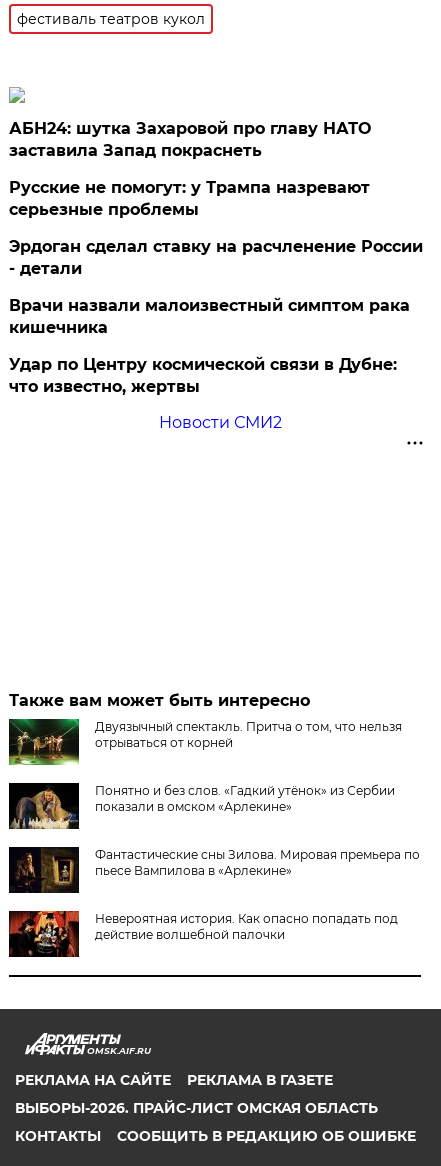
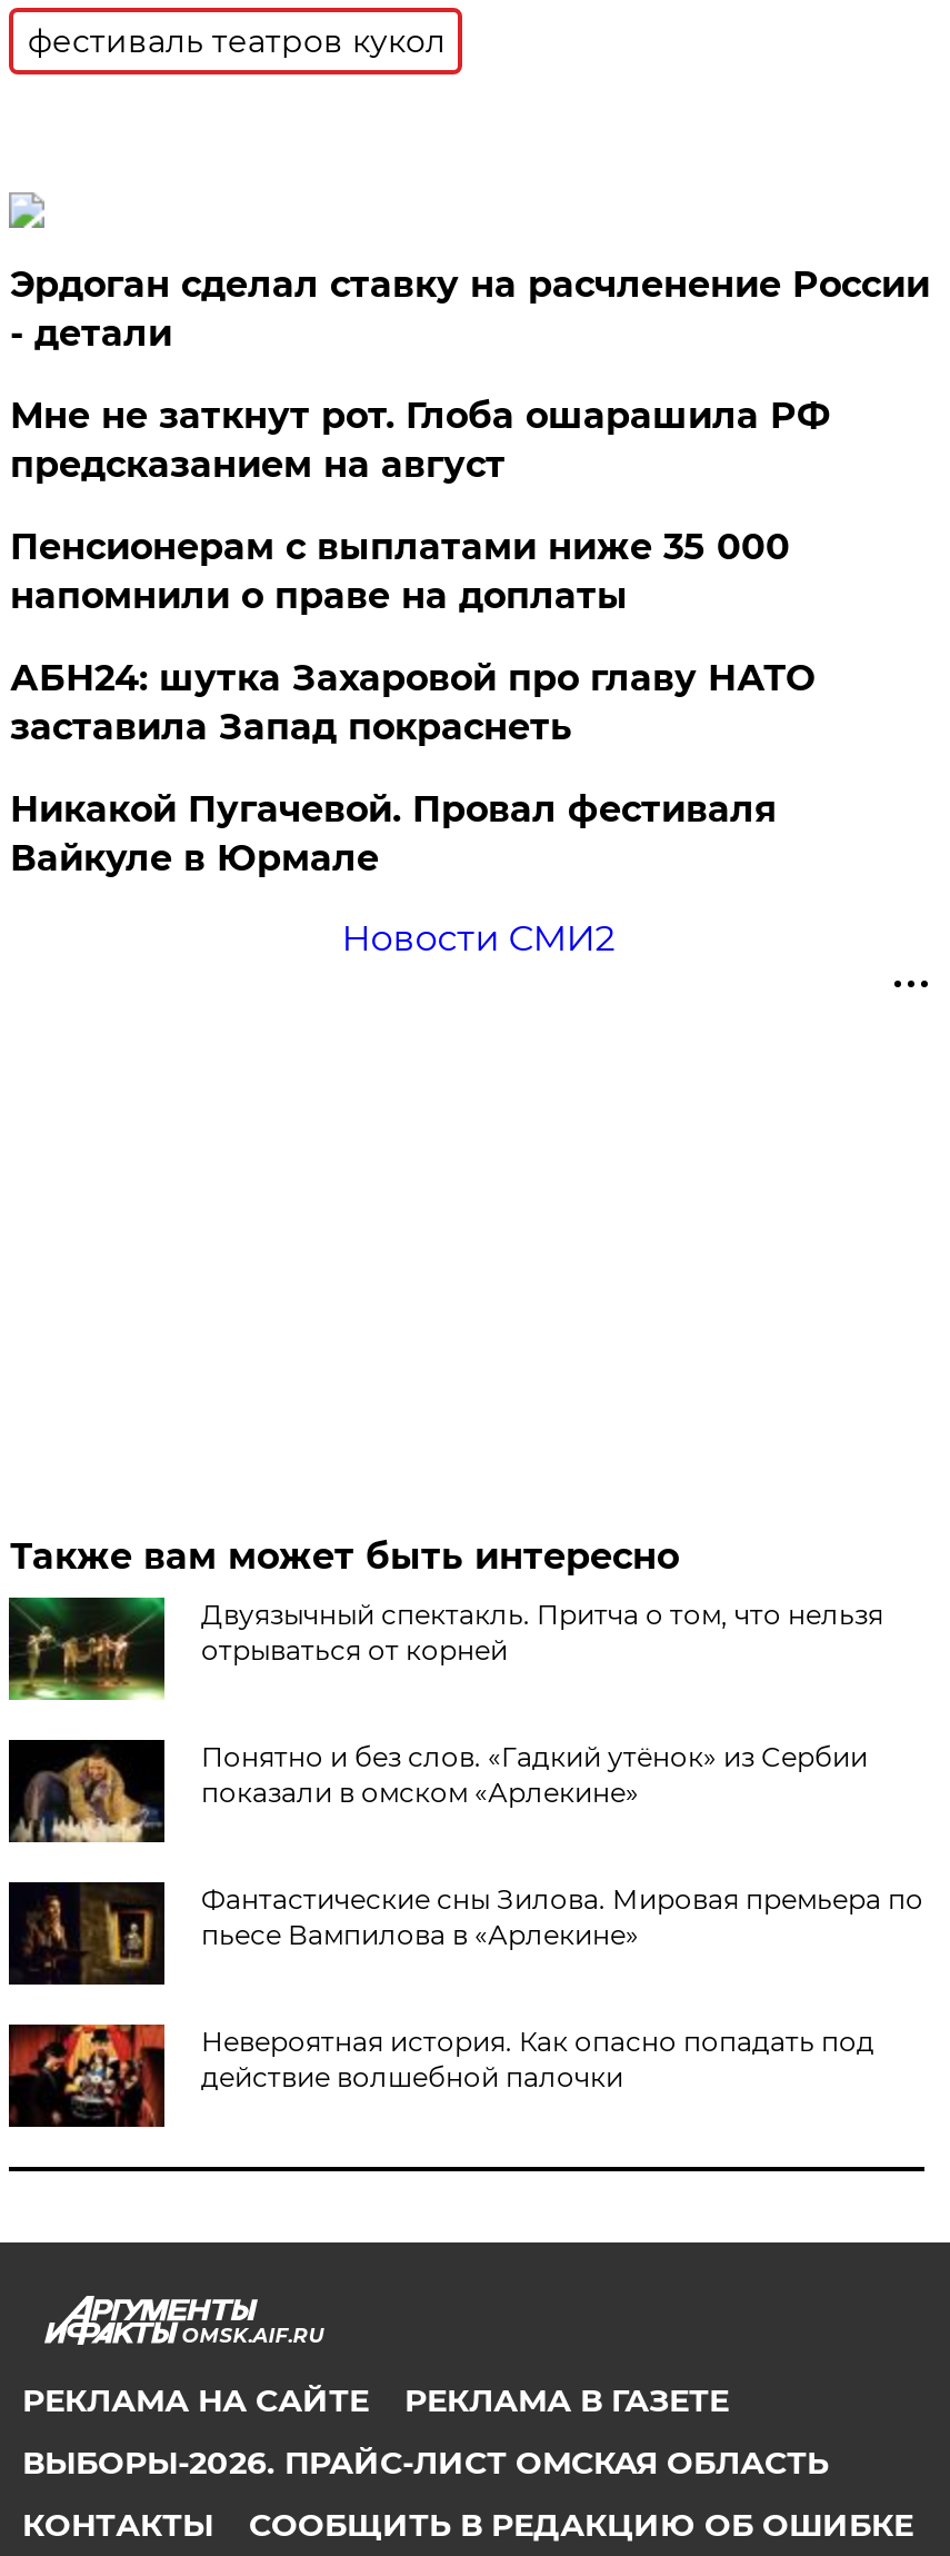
none -> [10,395,830,617] Мне не заткнут рот. Глоба ошарашила РФ | предсказанием на август | Пенсионерам с выплатами ниже 35 000 | напомнили о праве на доплаты
moved [9,119,371,160] -> [10,657,814,748]: АБН24: шутка Захаровой про главу НАТО | заставила Запад покраснеть
[9,178,410,396] Русские не помогут: у Трампа назревают | серьезные проблемы | Врачи назвали малоизвестный симптом рака | кишечника | Удар по Центру космической связи в Дубне: | что известно, жертвы -> [10,788,776,879] Никакой Пугачевой. Провал фестиваля | Вайкуле в Юрмале
moved [9,237,423,278] -> [10,263,930,355]: Эрдоган сделал ставку на расчленение России | - детали

